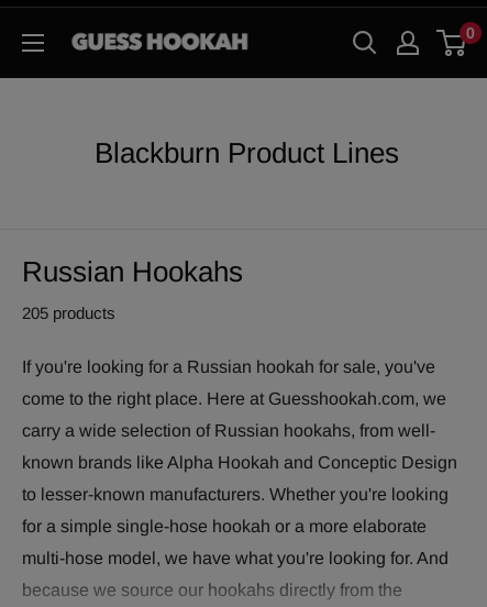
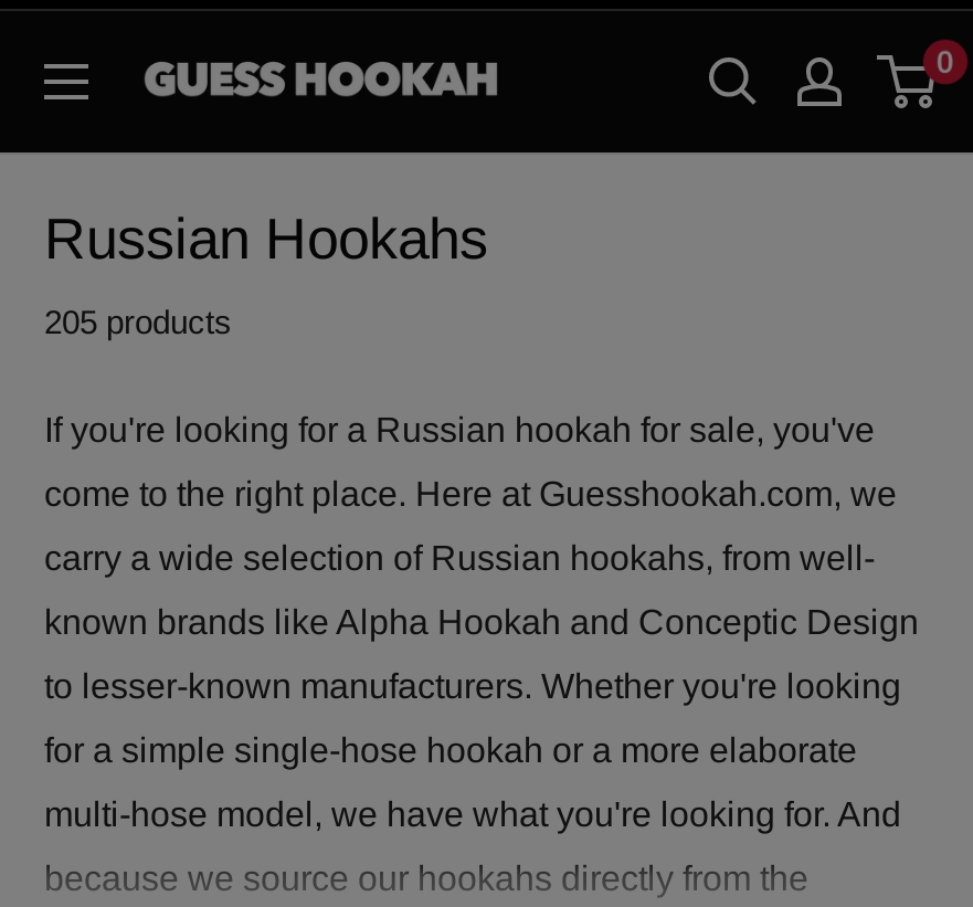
[94,136,399,169] Blackburn Product Lines -> none

